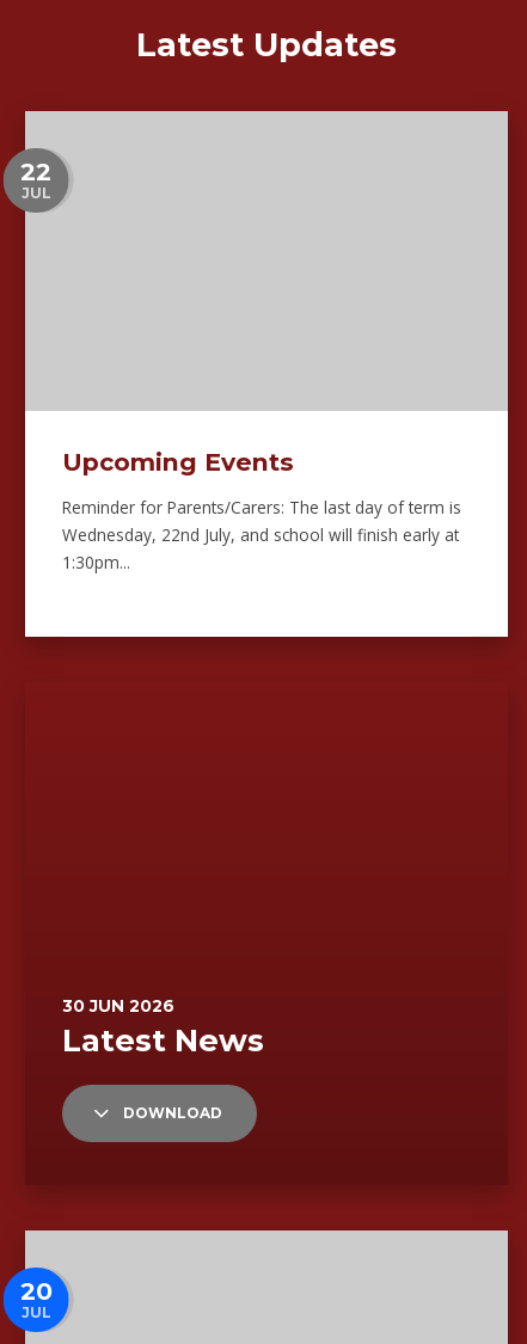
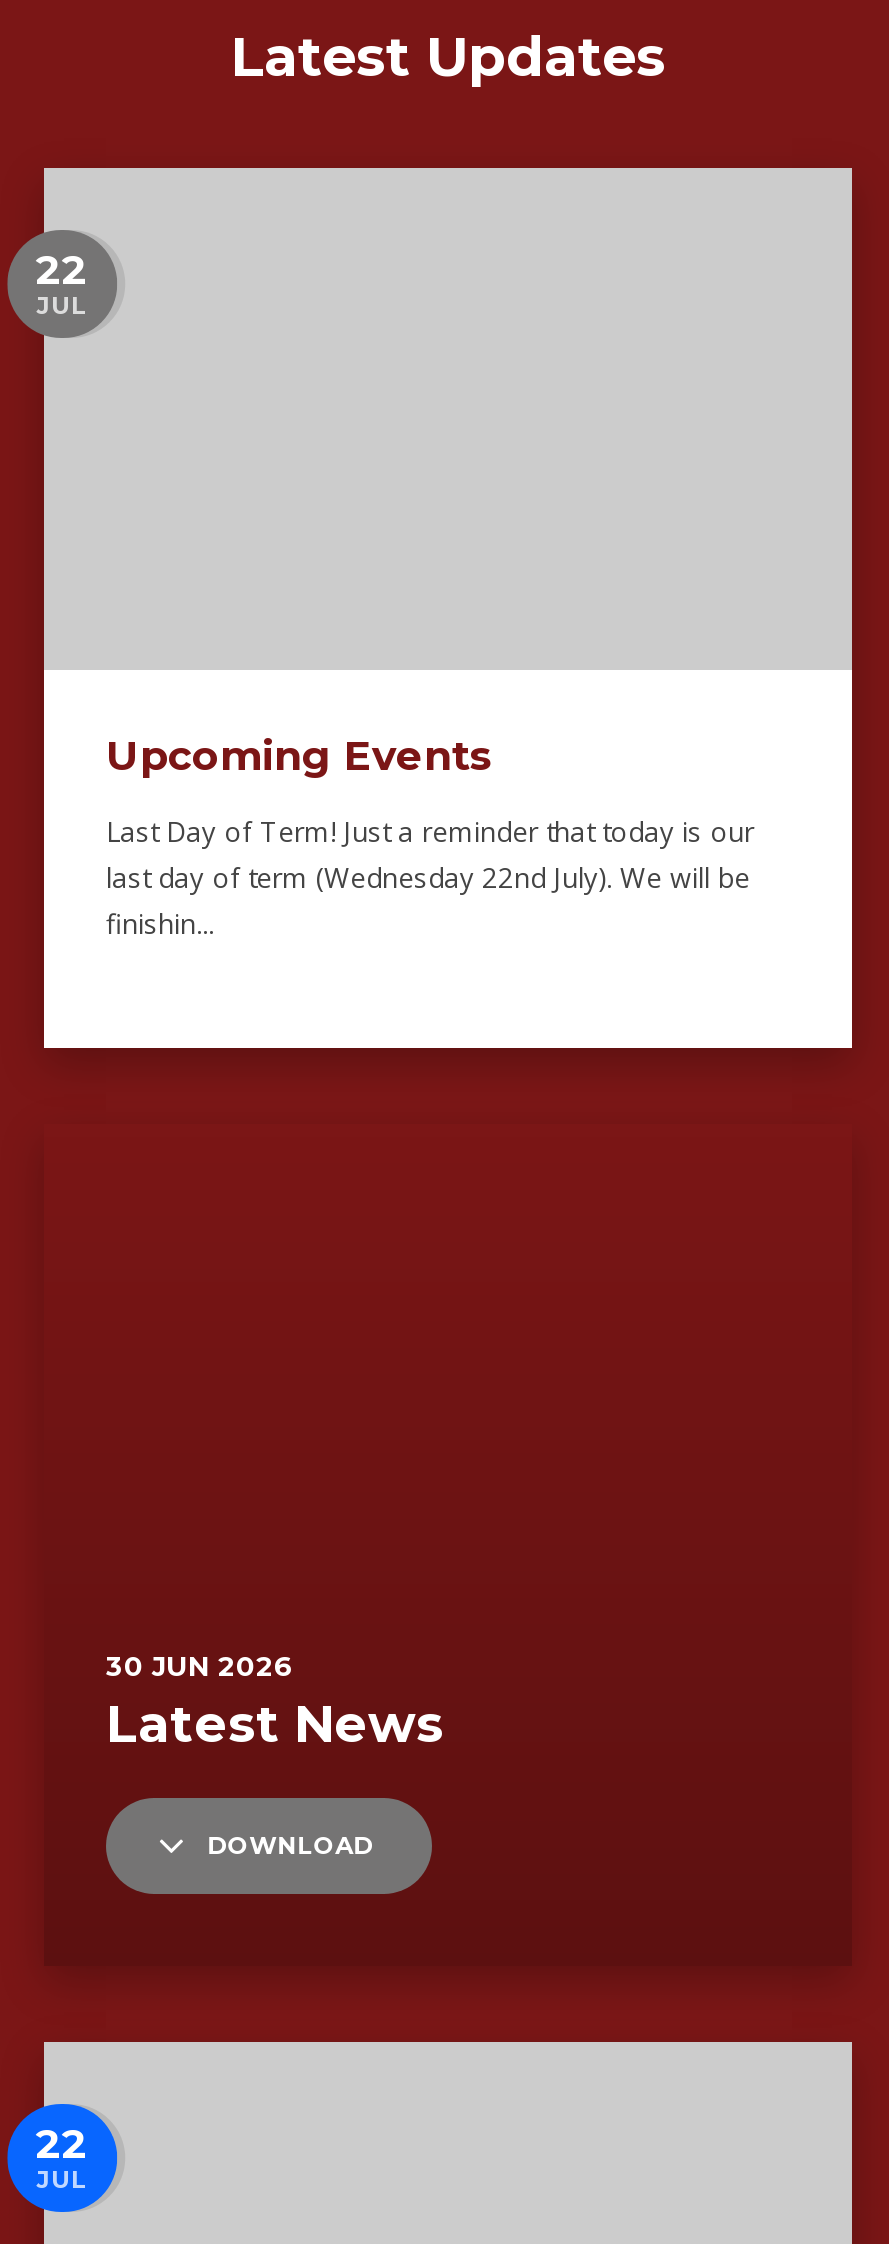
[62,495,461,573] Reminder for Parents/Carers: The last day of term is | Wednesday, 22nd July, and school will finish early at | 1:30pm... -> [106,811,754,941] Last Day of Term! Just a reminder that today is our | last day of term (Wednesday 22nd July). We will be | finishin...
[20,1276,52,1306] 20 -> [36,2118,88,2168] 22

